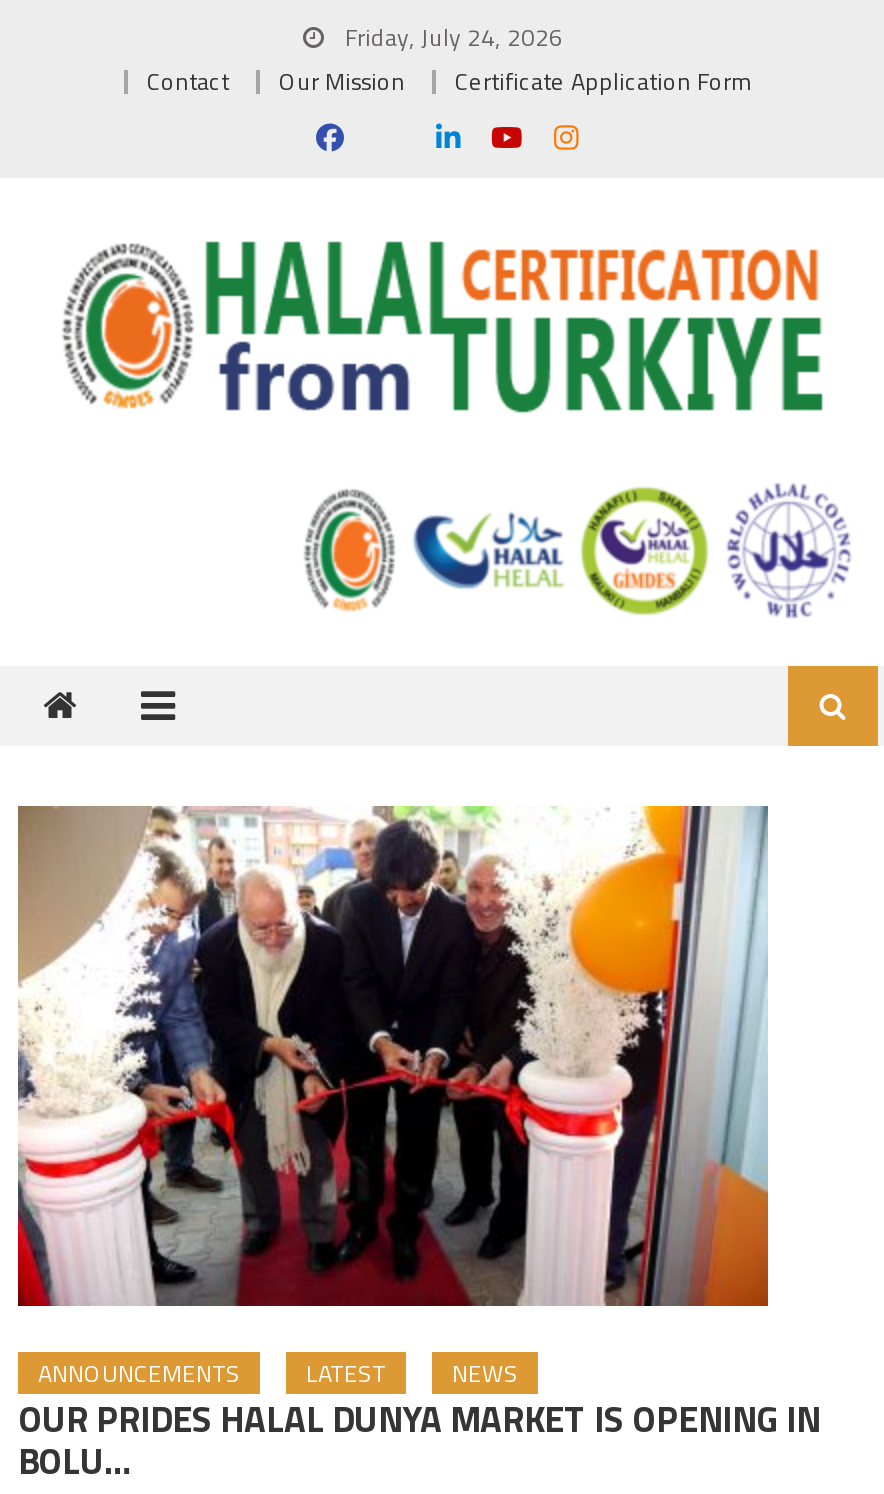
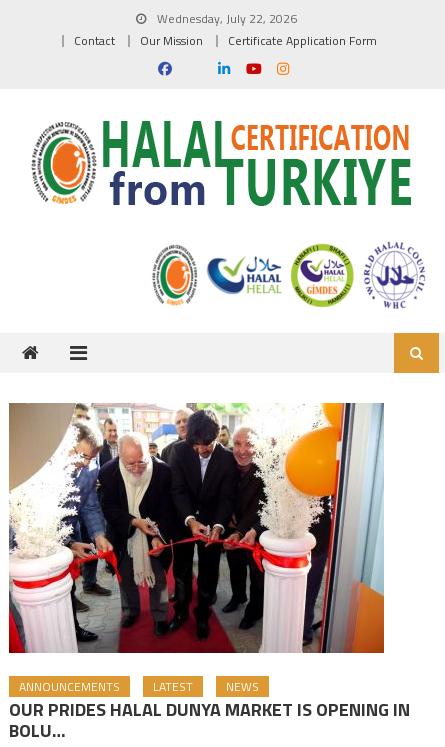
[339,18,563,56] Friday, July 24, 2026 -> [154,9,297,28] Wednesday, July 22, 2026

